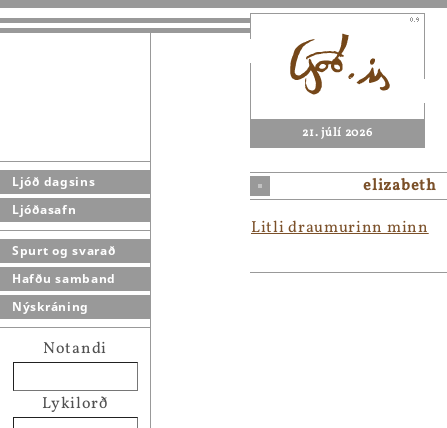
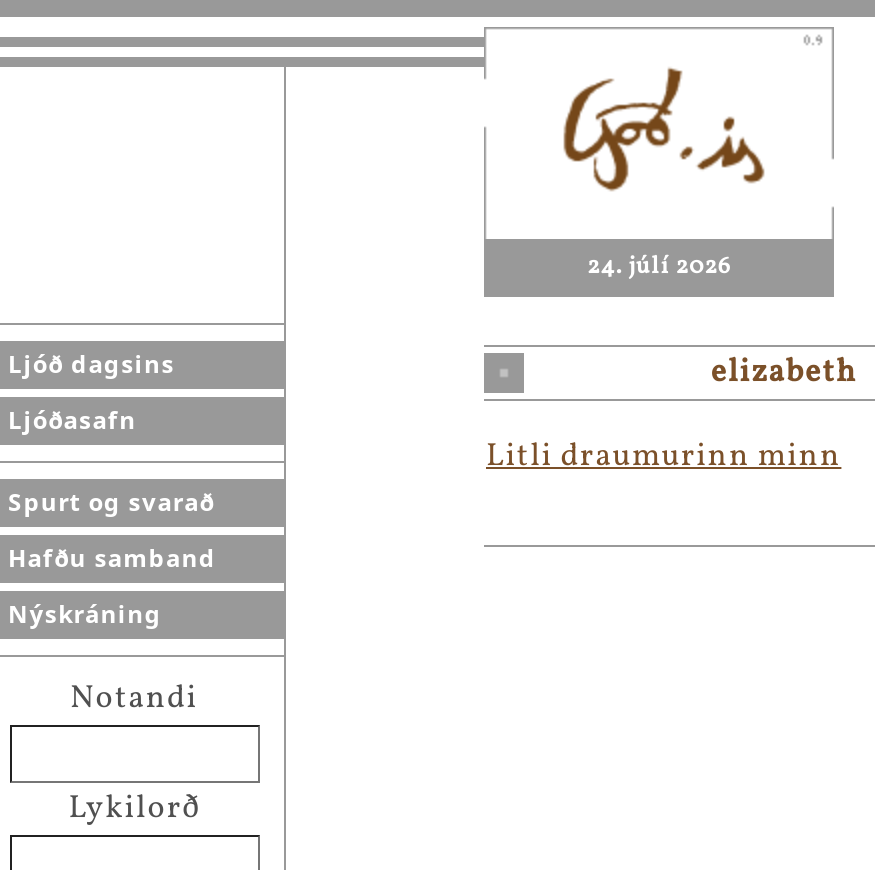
[302,125,372,141] 21. júlí 2026 -> [587,251,731,283] 24. júlí 2026

